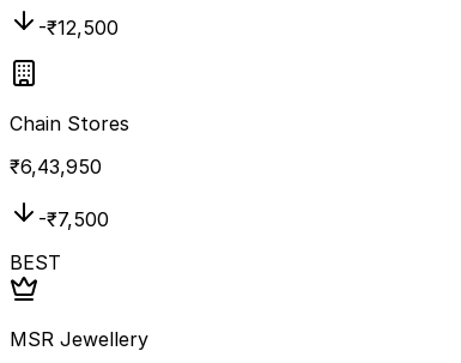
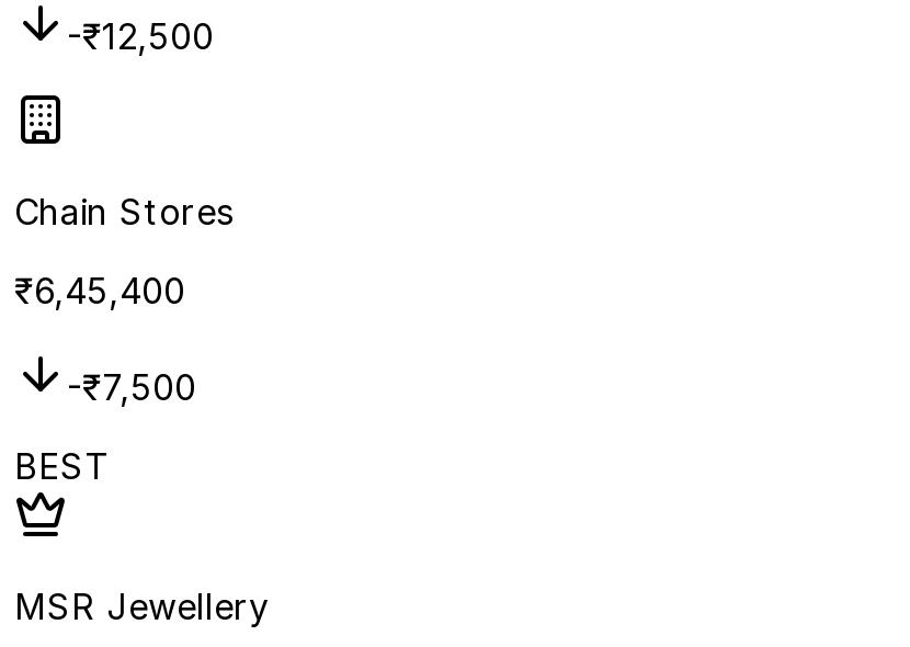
[10,154,102,178] ₹6,43,950 -> [14,268,185,312] ₹6,45,400

